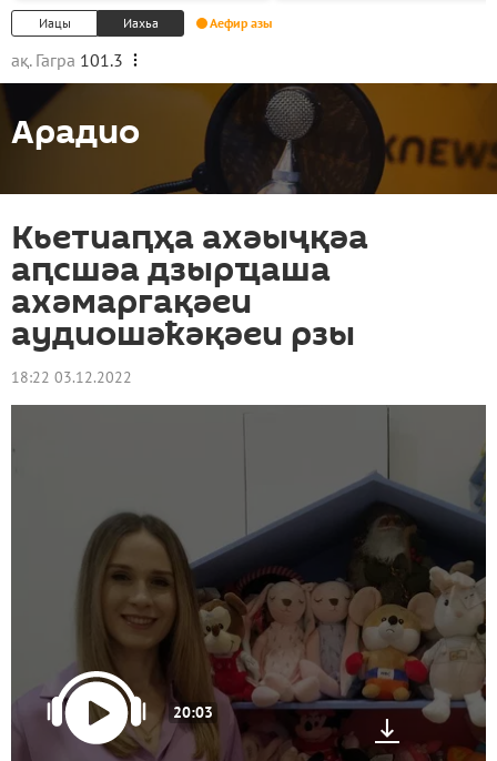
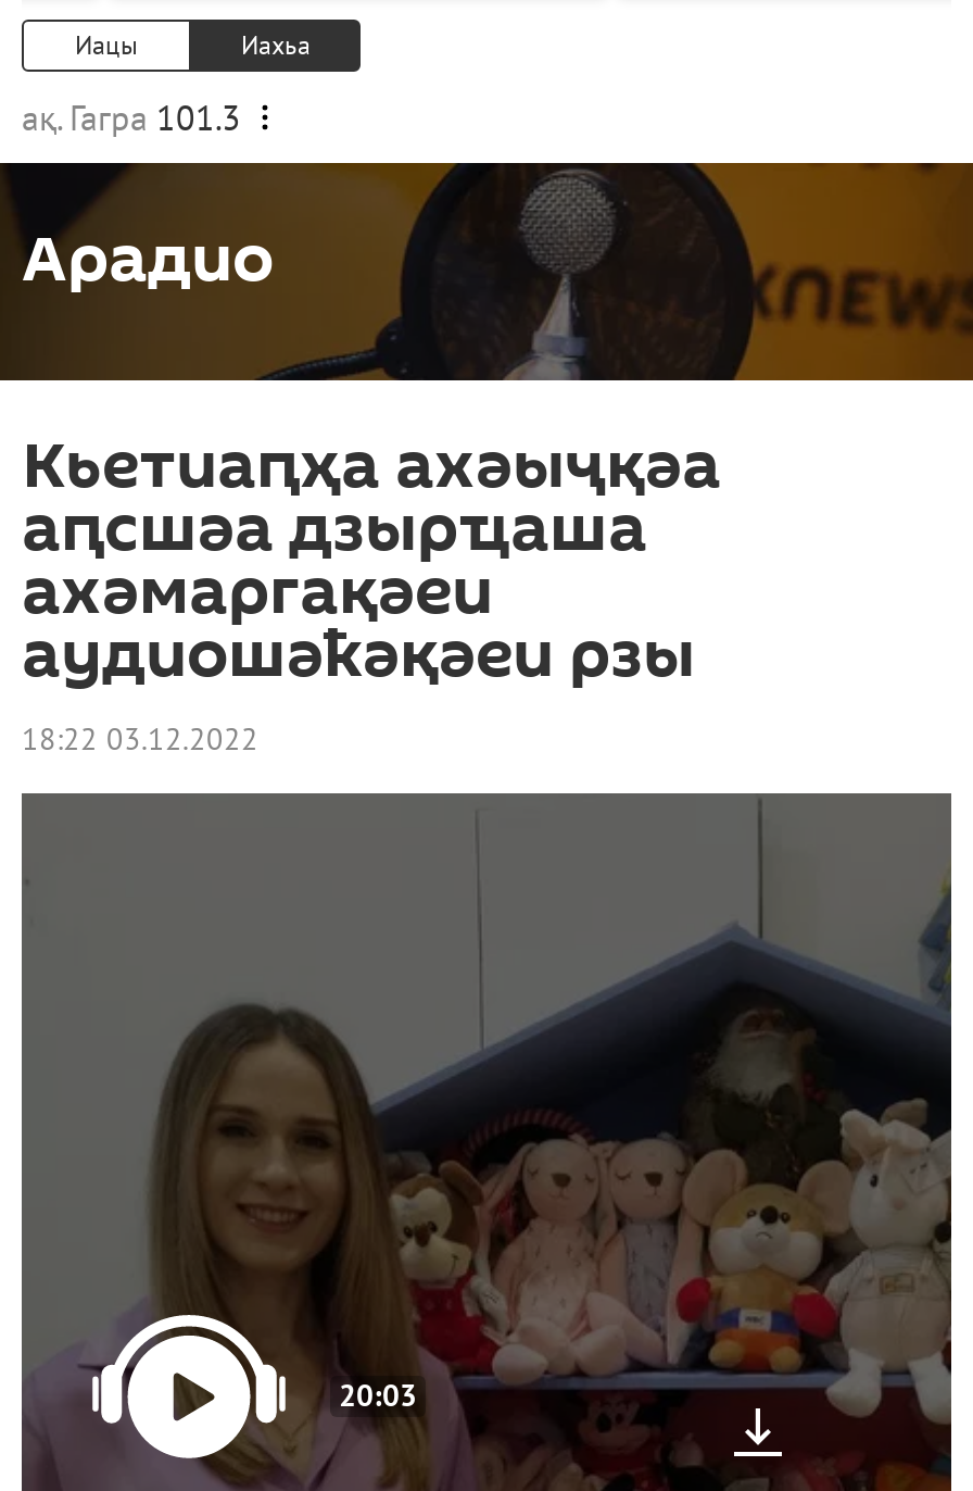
[210,14,272,31] Аефир азы -> none

